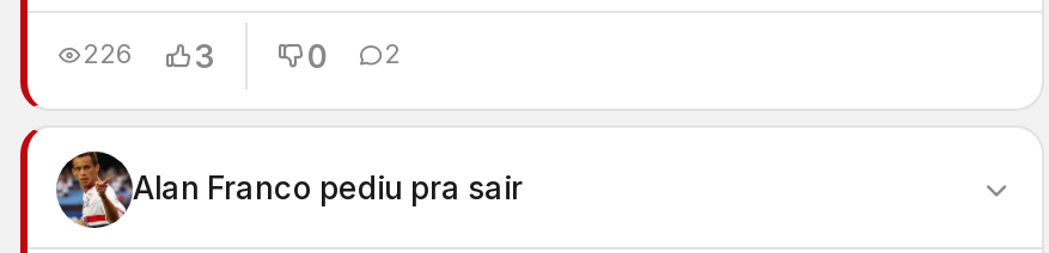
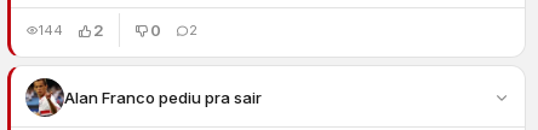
[83,37,135,71] 226 -> [39,21,63,38] 144
[195,36,216,74] 3 -> [93,21,104,40] 2

